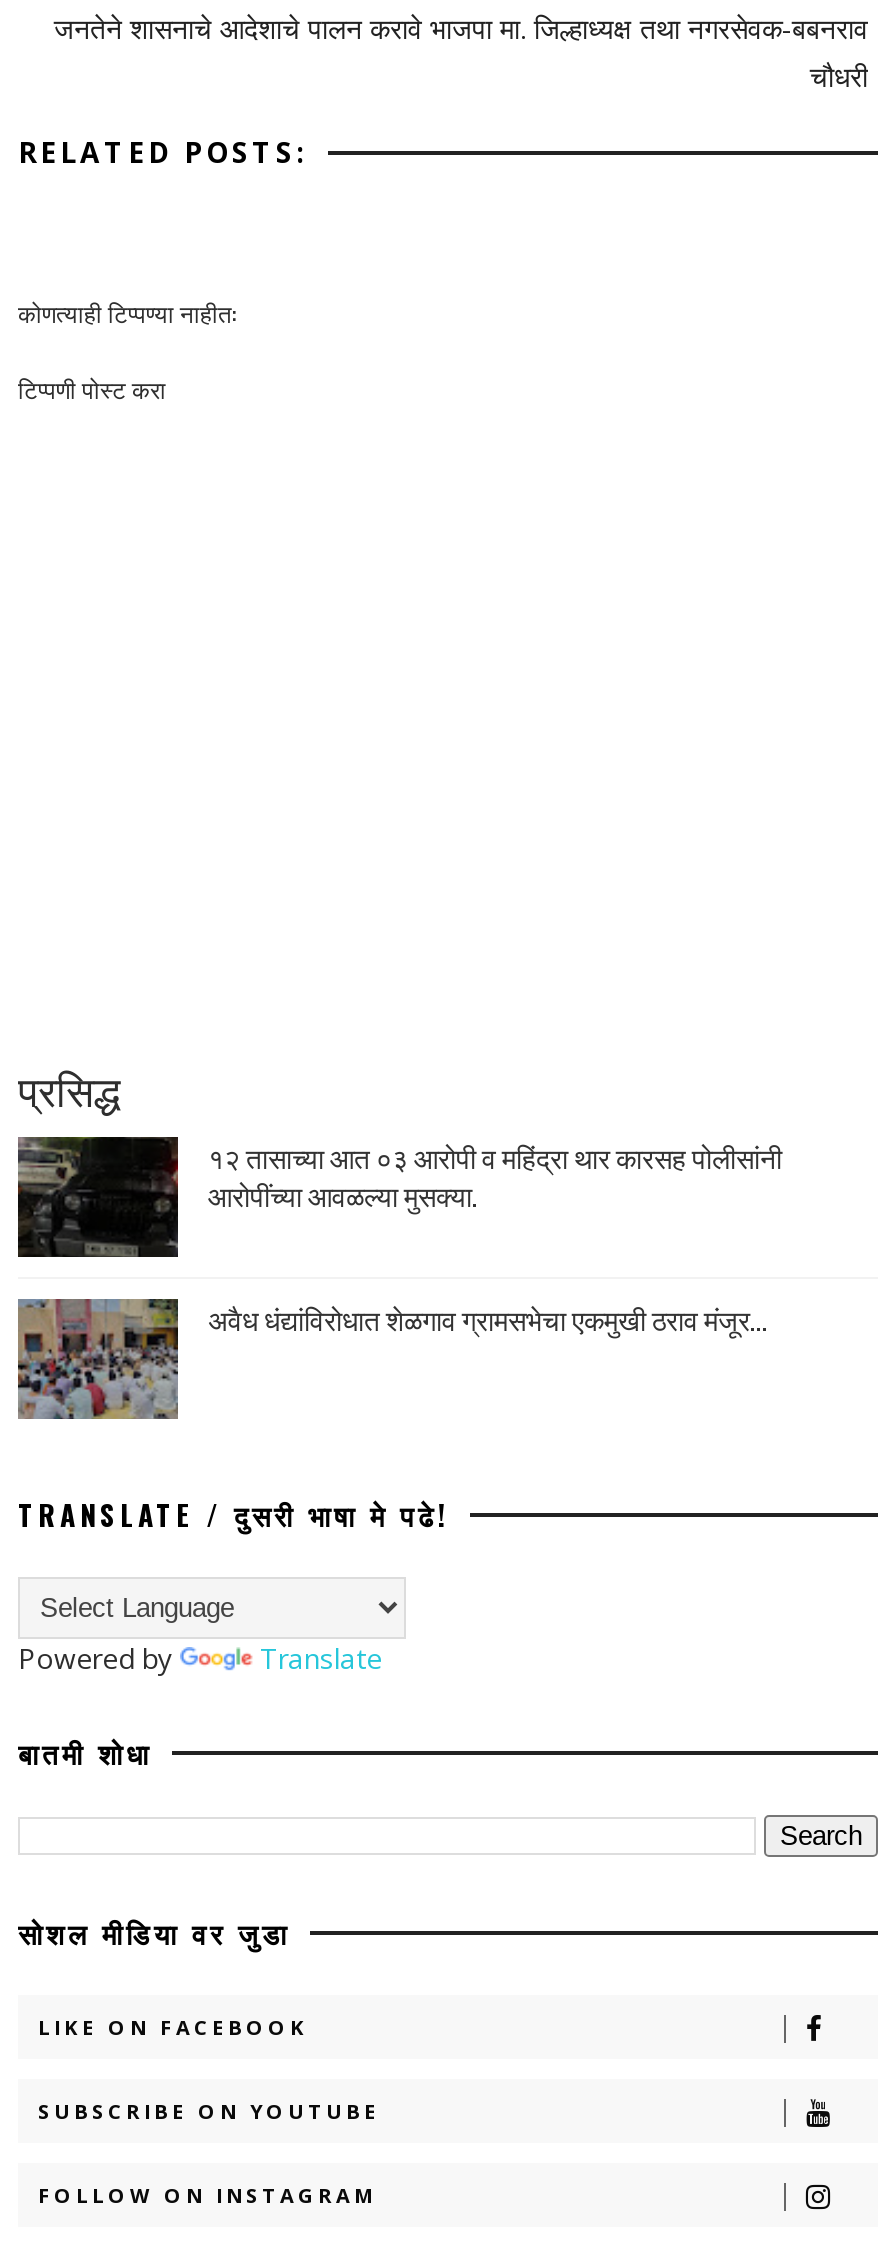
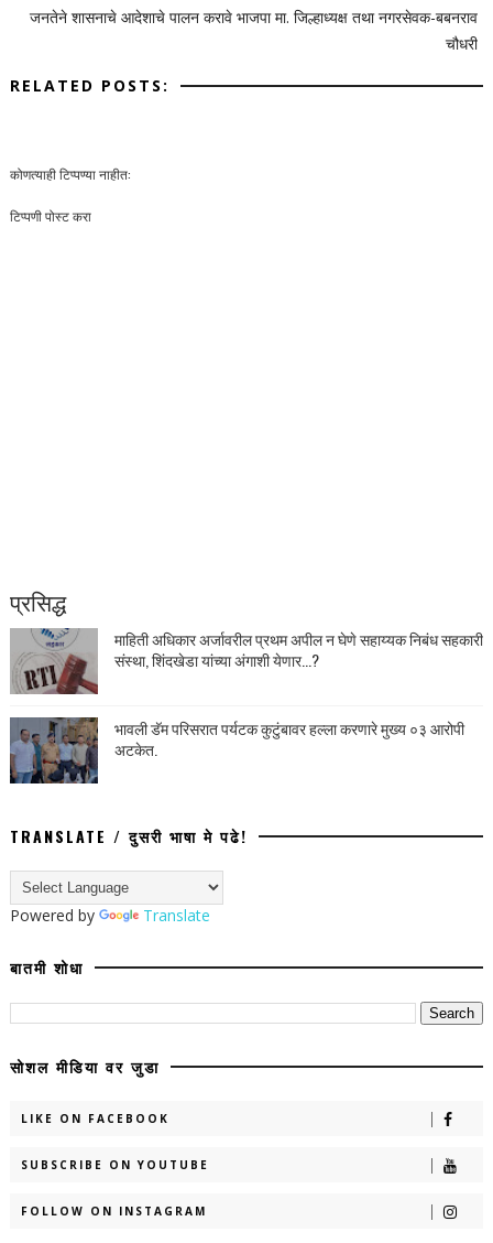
[18,1135,782,1259] [image] | १२ तासाच्या आत ०३ आरोपी व महिंद्रा थार कारसह पोलीसांनी | आरोपींच्या आवळल्या मुसक्या. -> [11,627,483,695] [image] | माहिती अधिकार अर्जावरील प्रथम अपील न घेणे सहाय्यक निबंध सहकारी | संस्था, शिंदखेडा यांच्या अंगाशी येणार...?
[16,1297,768,1421] [image] | अवैध धंद्यांविरोधात शेळगाव ग्रामसभेचा एकमुखी ठराव मंजूर... -> [9,716,464,785] [image] | भावली डॅम परिसरात पर्यटक कुटुंबावर हल्ला करणारे मुख्य ०३ आरोपी | अटकेत.

